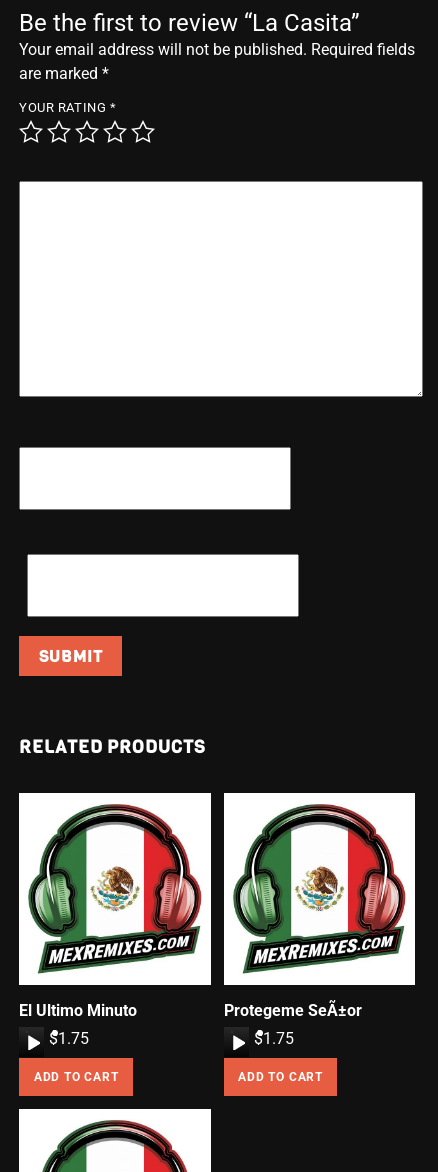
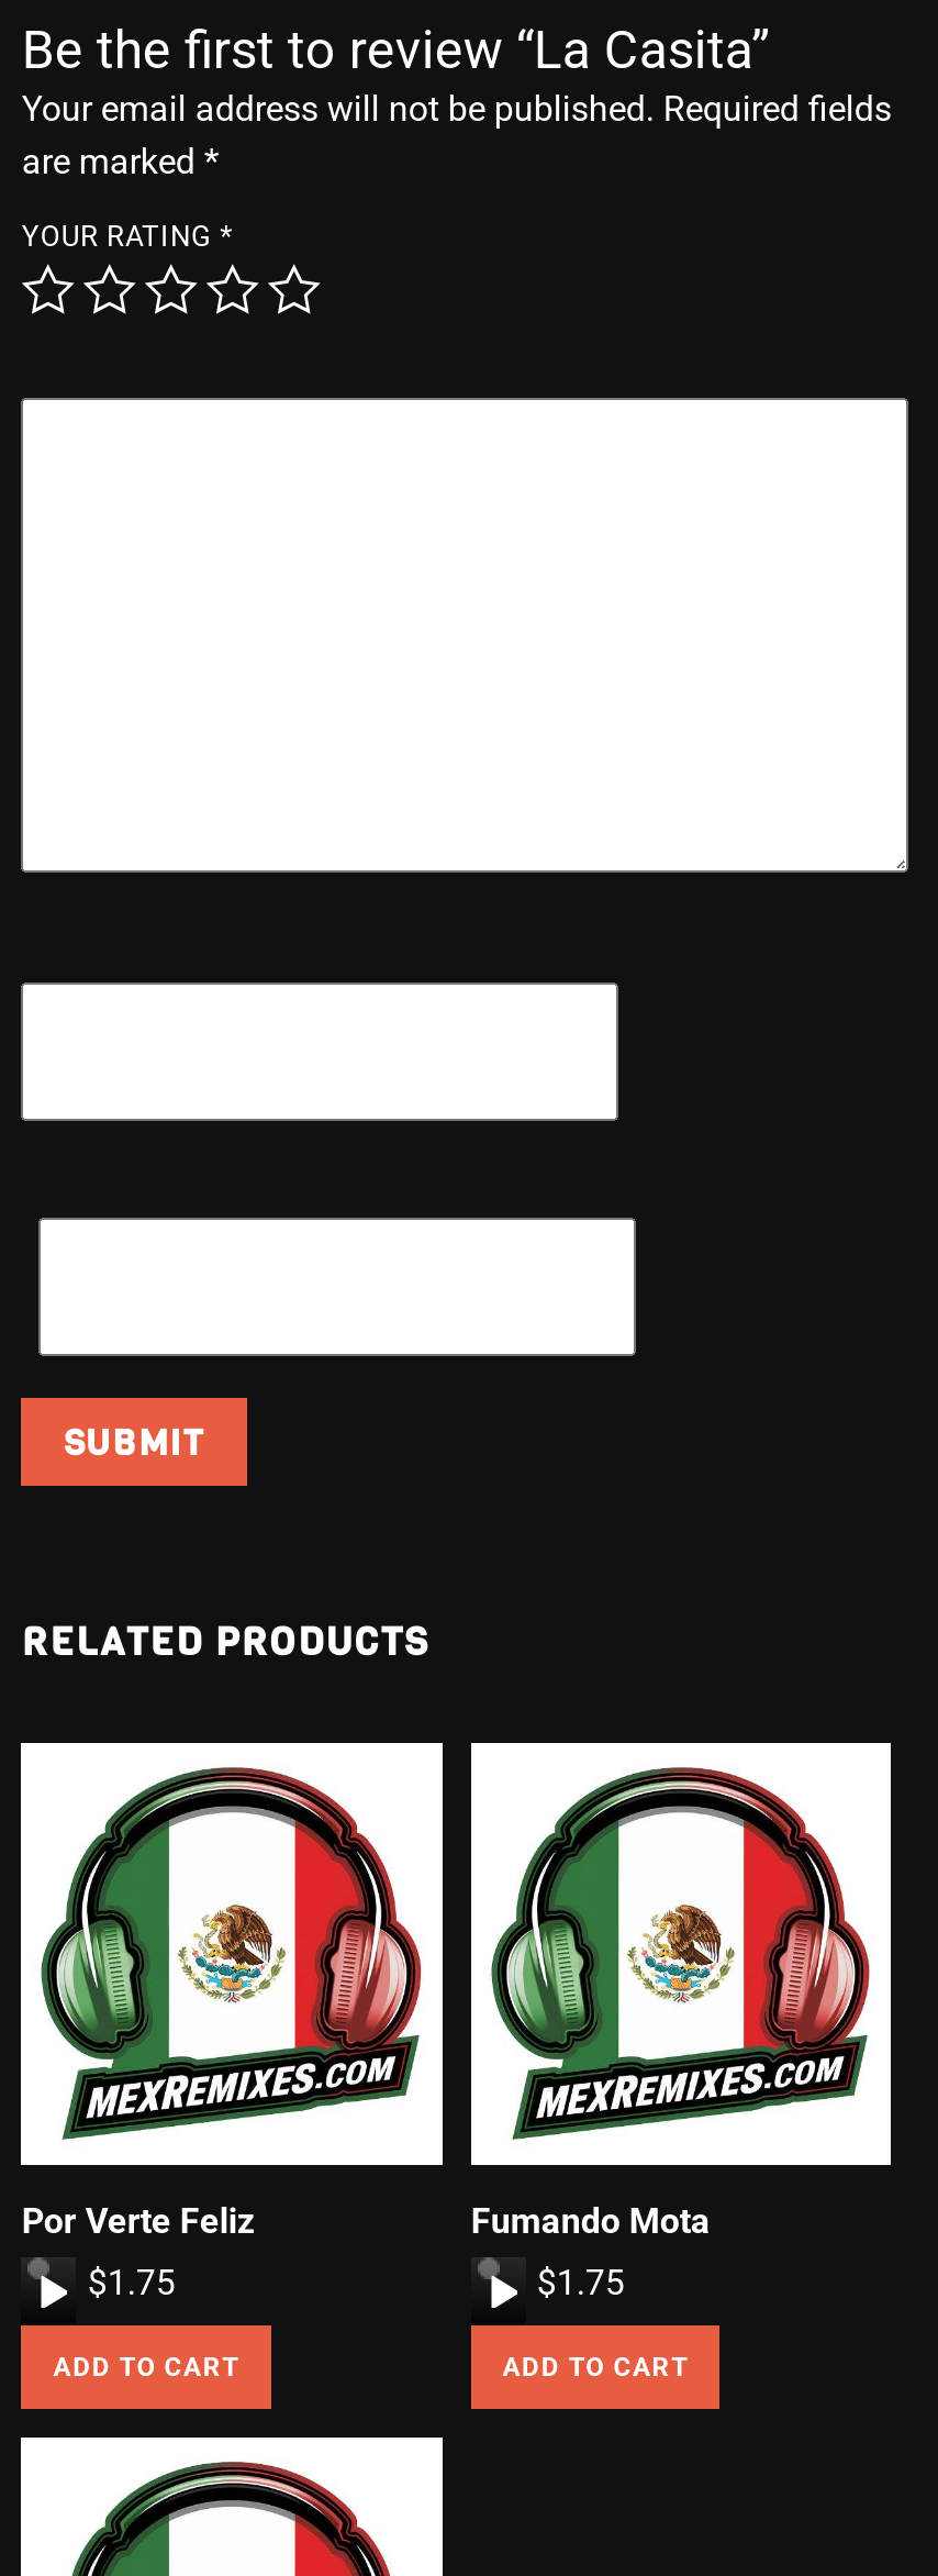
[19,1001,137,1020] El Ultimo Minuto -> [22,2200,255,2241] Por Verte Feliz
[224,1001,362,1020] Protegeme SeÃ±or -> [471,2200,710,2241] Fumando Mota

